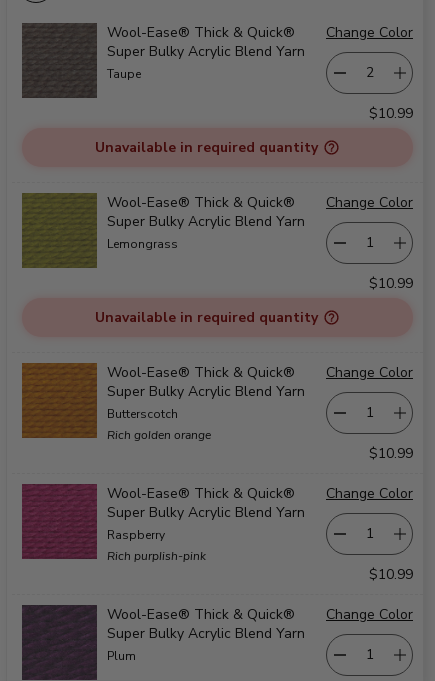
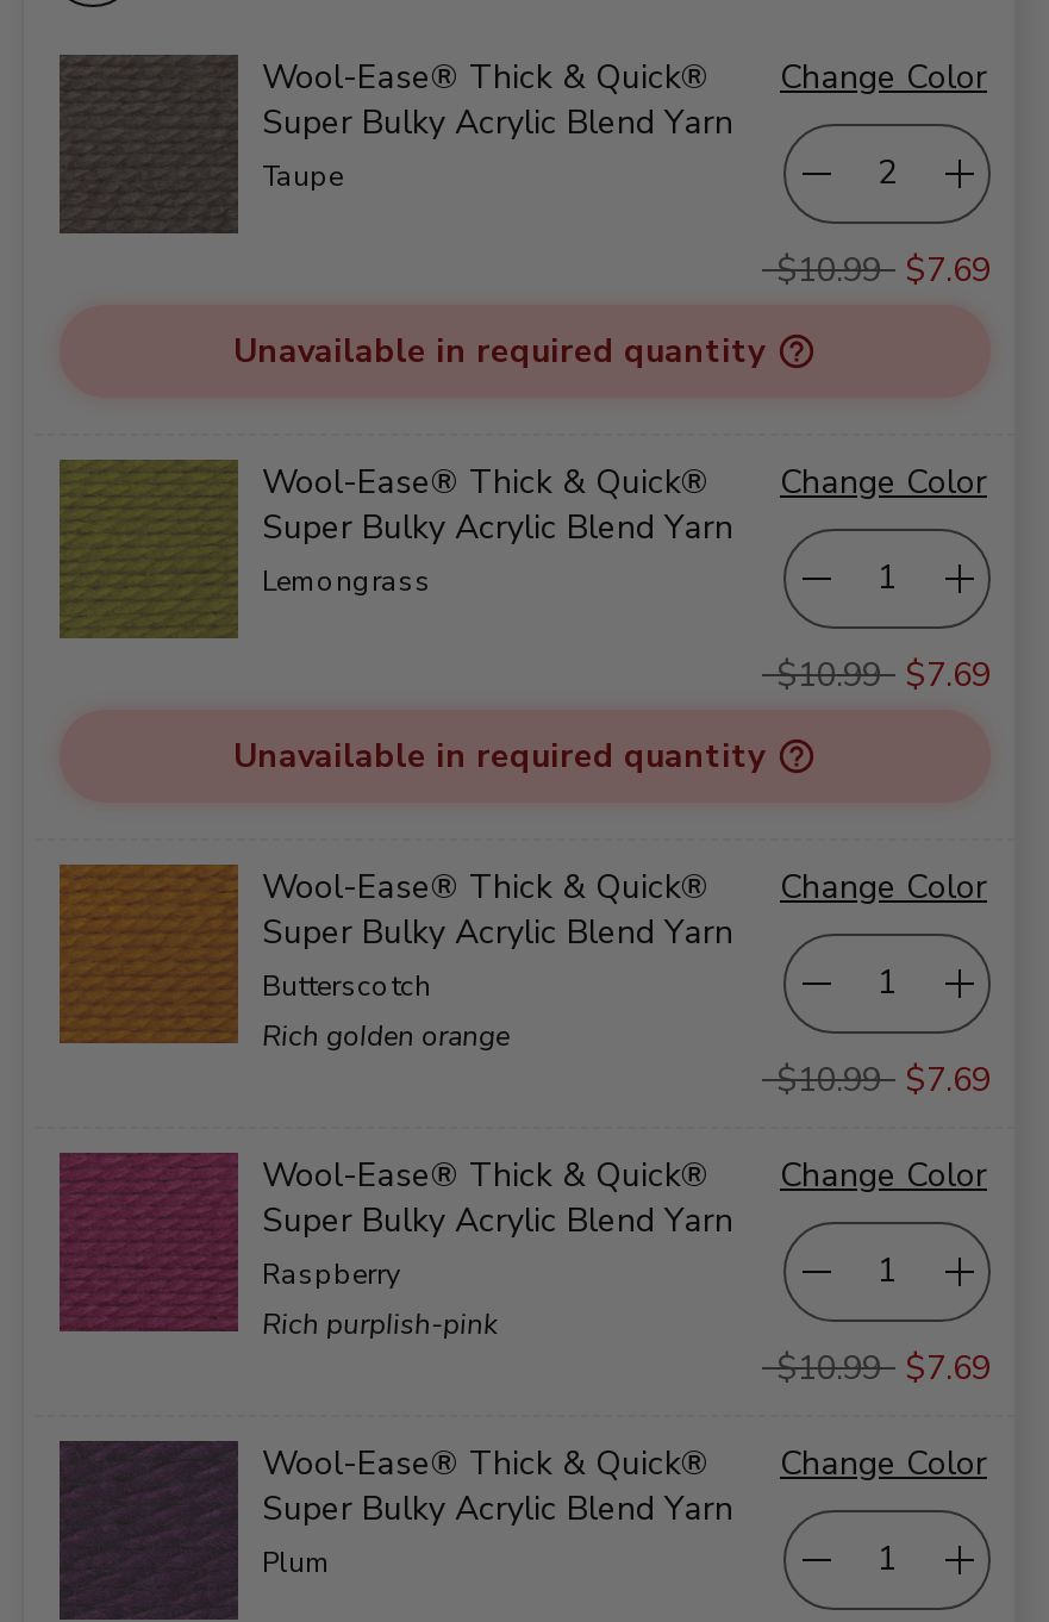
[369,104,413,123] $10.99 -> [776,247,991,292] $10.99 $7.69
[369,274,413,293] $10.99 -> [776,652,991,697] $10.99 $7.69
[369,444,413,463] $10.99 -> [776,1057,991,1102] $10.99 $7.69
[369,565,413,584] $10.99 -> [776,1345,991,1390] $10.99 $7.69

